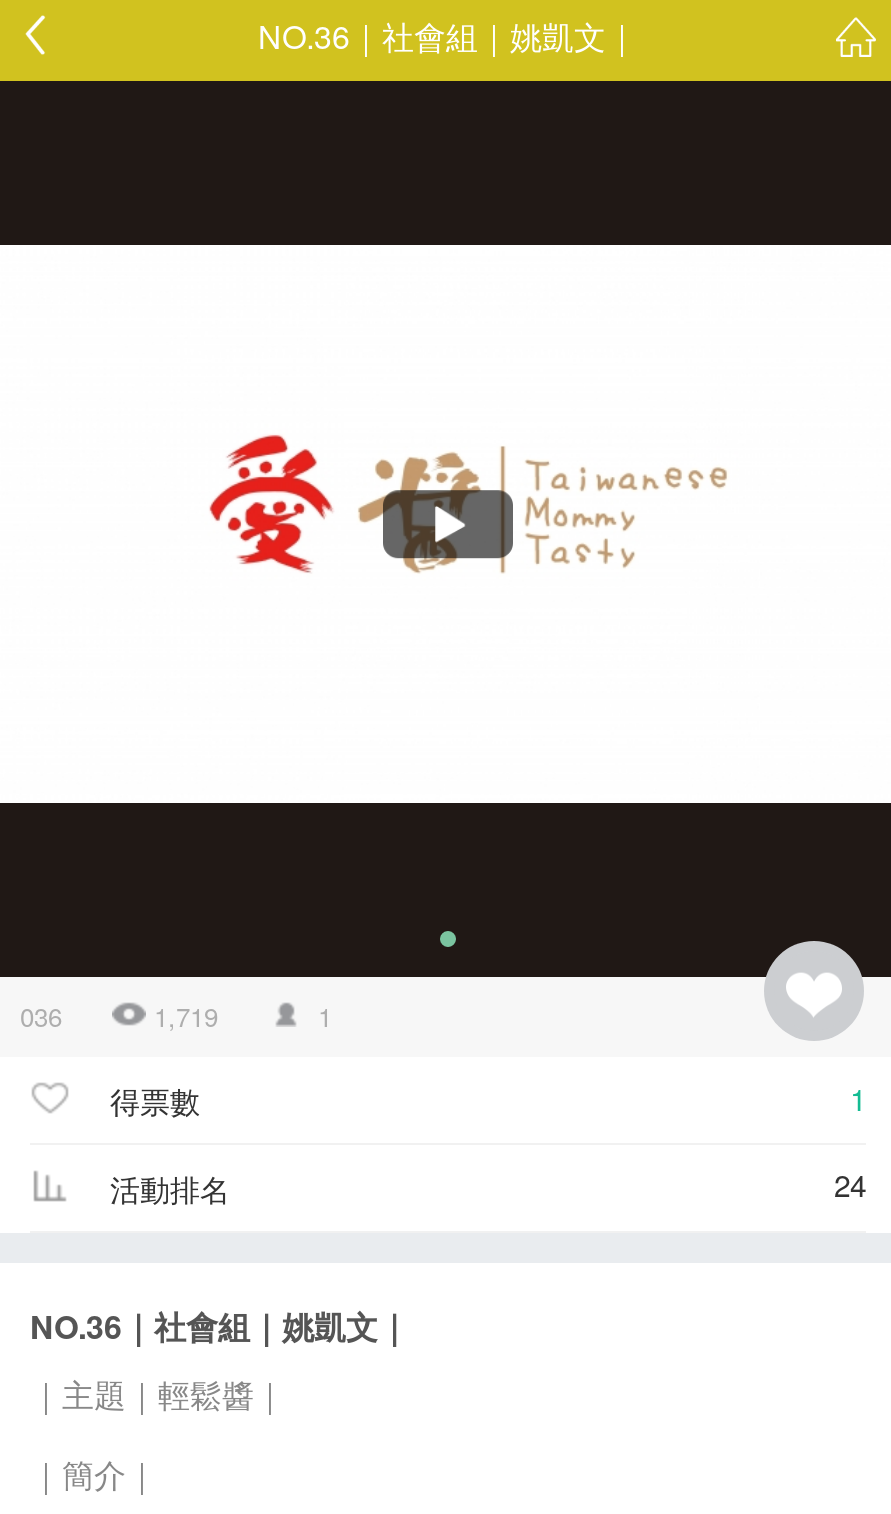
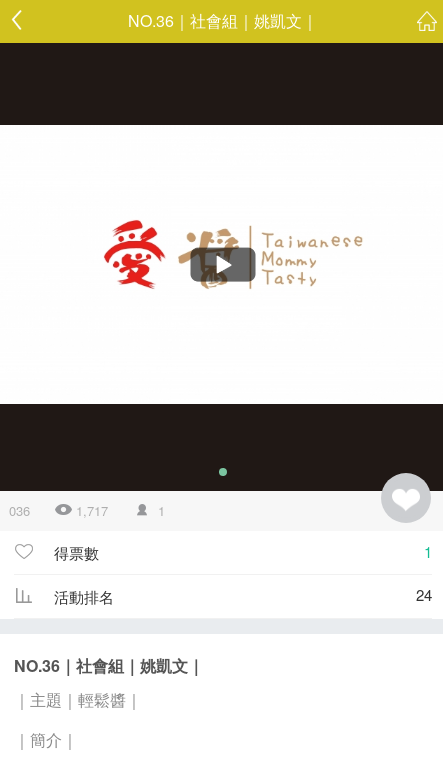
[154,997,218,1035] 1,719 -> [76,501,108,520] 1,717

